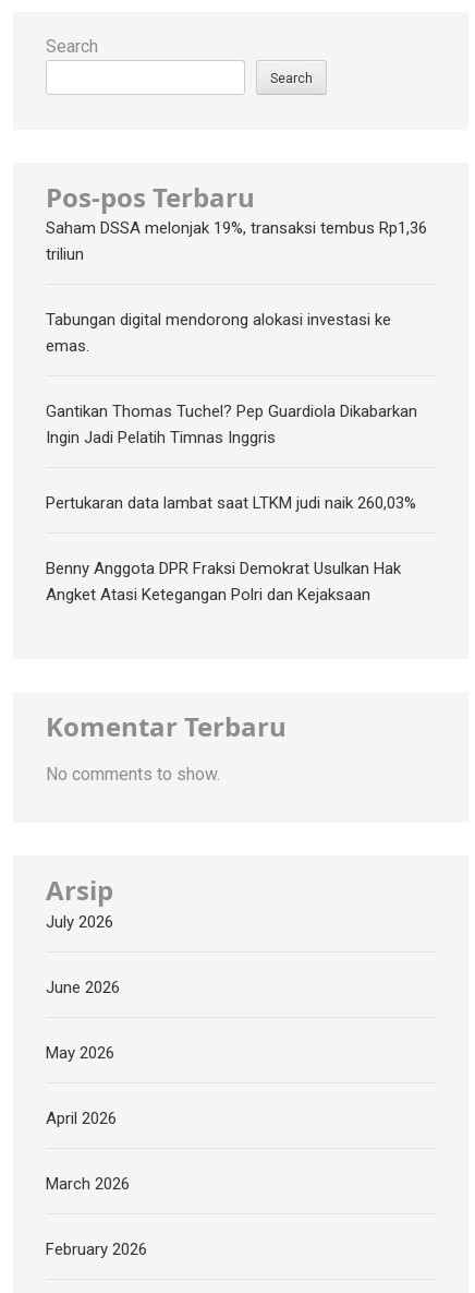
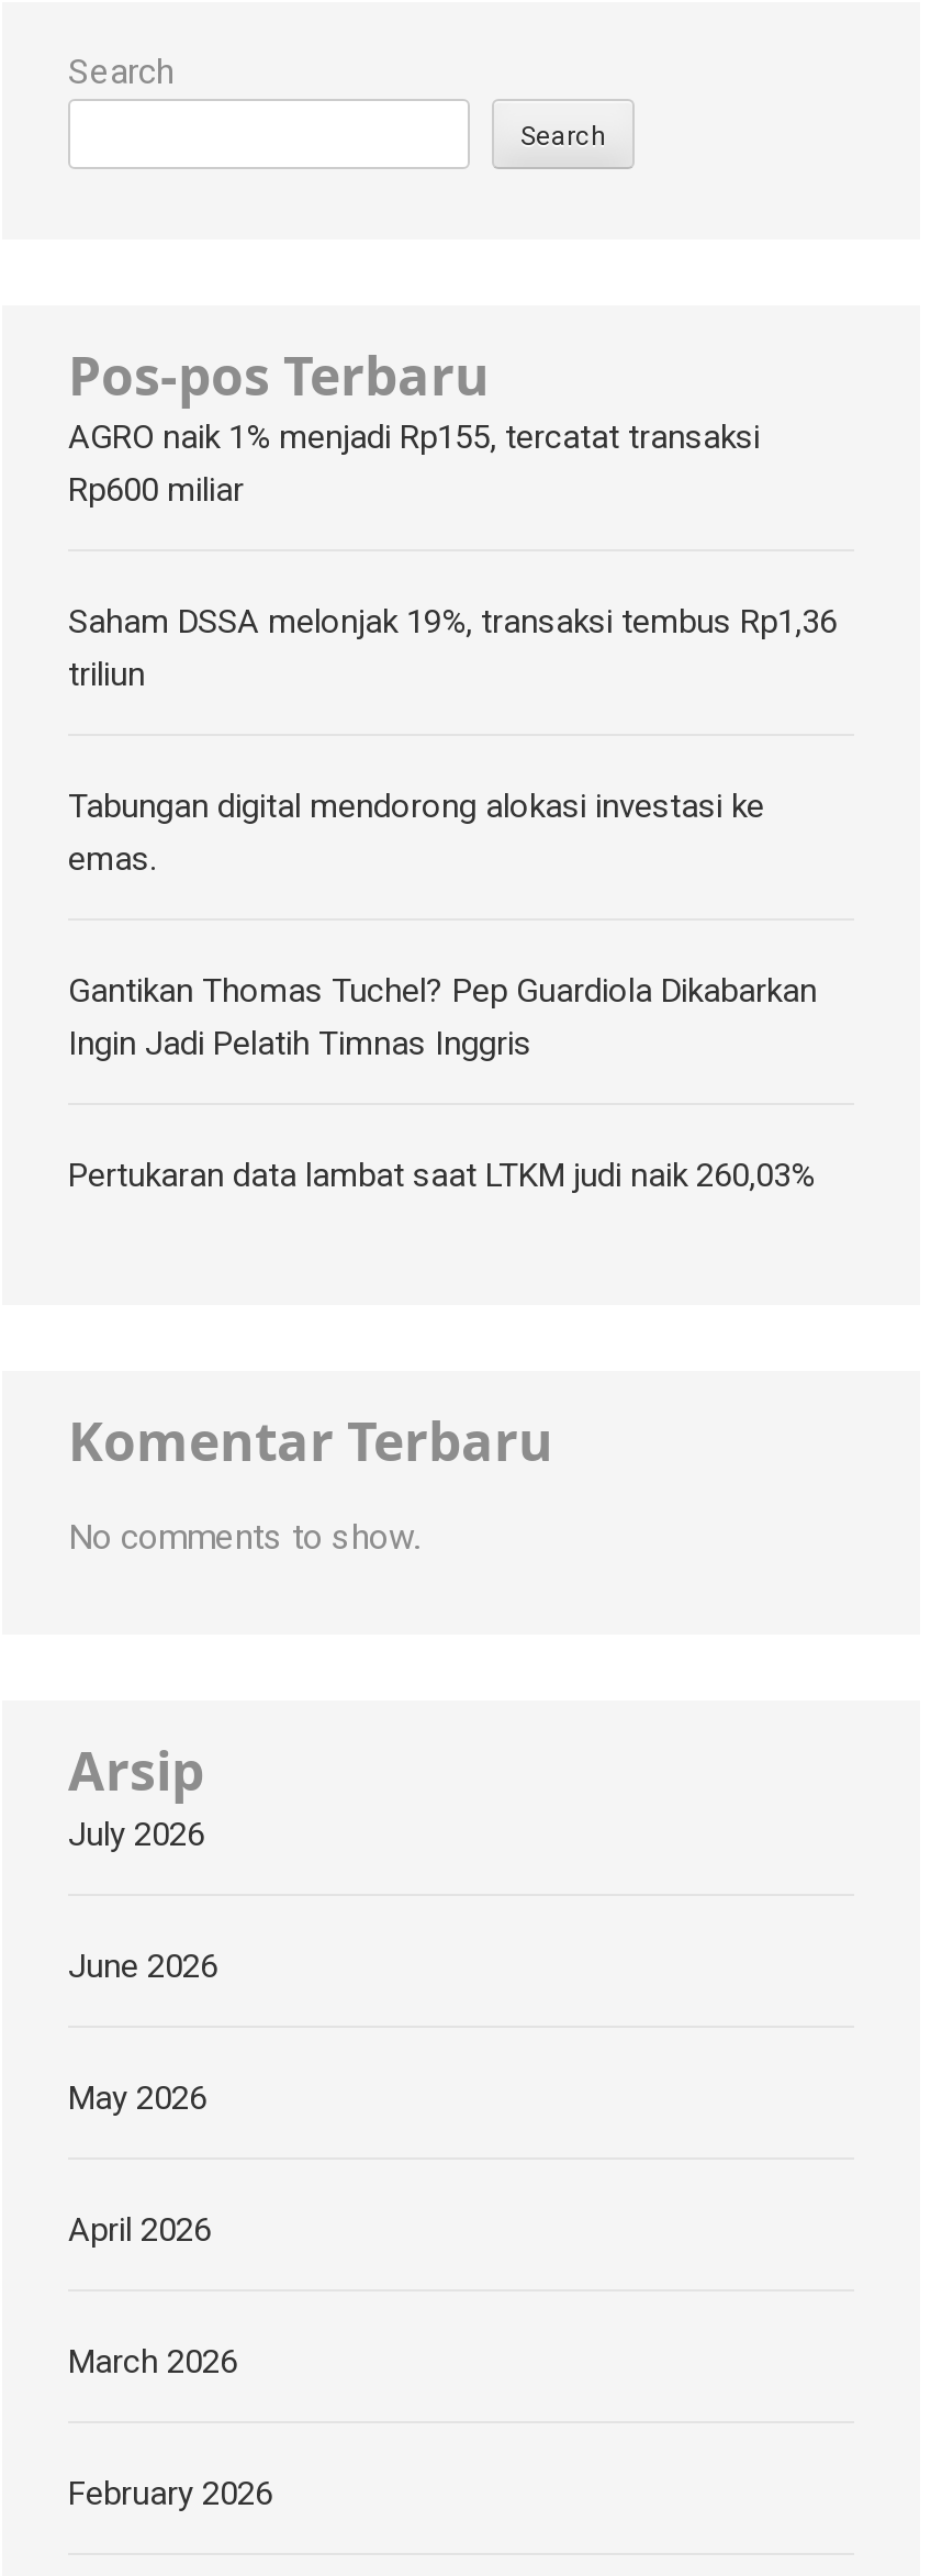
none -> [68,419,760,511] AGRO naik 1% menjadi Rp155, tercatat transaksi | Rp600 miliar
moved [46,219,427,513] -> [68,603,837,1196]: Saham DSSA melonjak 19%, transaksi tembus Rp1,36 | triliun | Tabungan digital mendorong alokasi investasi ke | emas. | Gantikan Thomas Tuchel? Pep Guardiola Dikabarkan | Ingin Jadi Pelatih Timnas Inggris | Pertukaran data lambat saat LTKM judi naik 260,03%
[46,559,401,605] Benny Anggota DPR Fraksi Demokrat Usulkan Hak | Angket Atasi Ketegangan Polri dan Kejaksaan -> none

